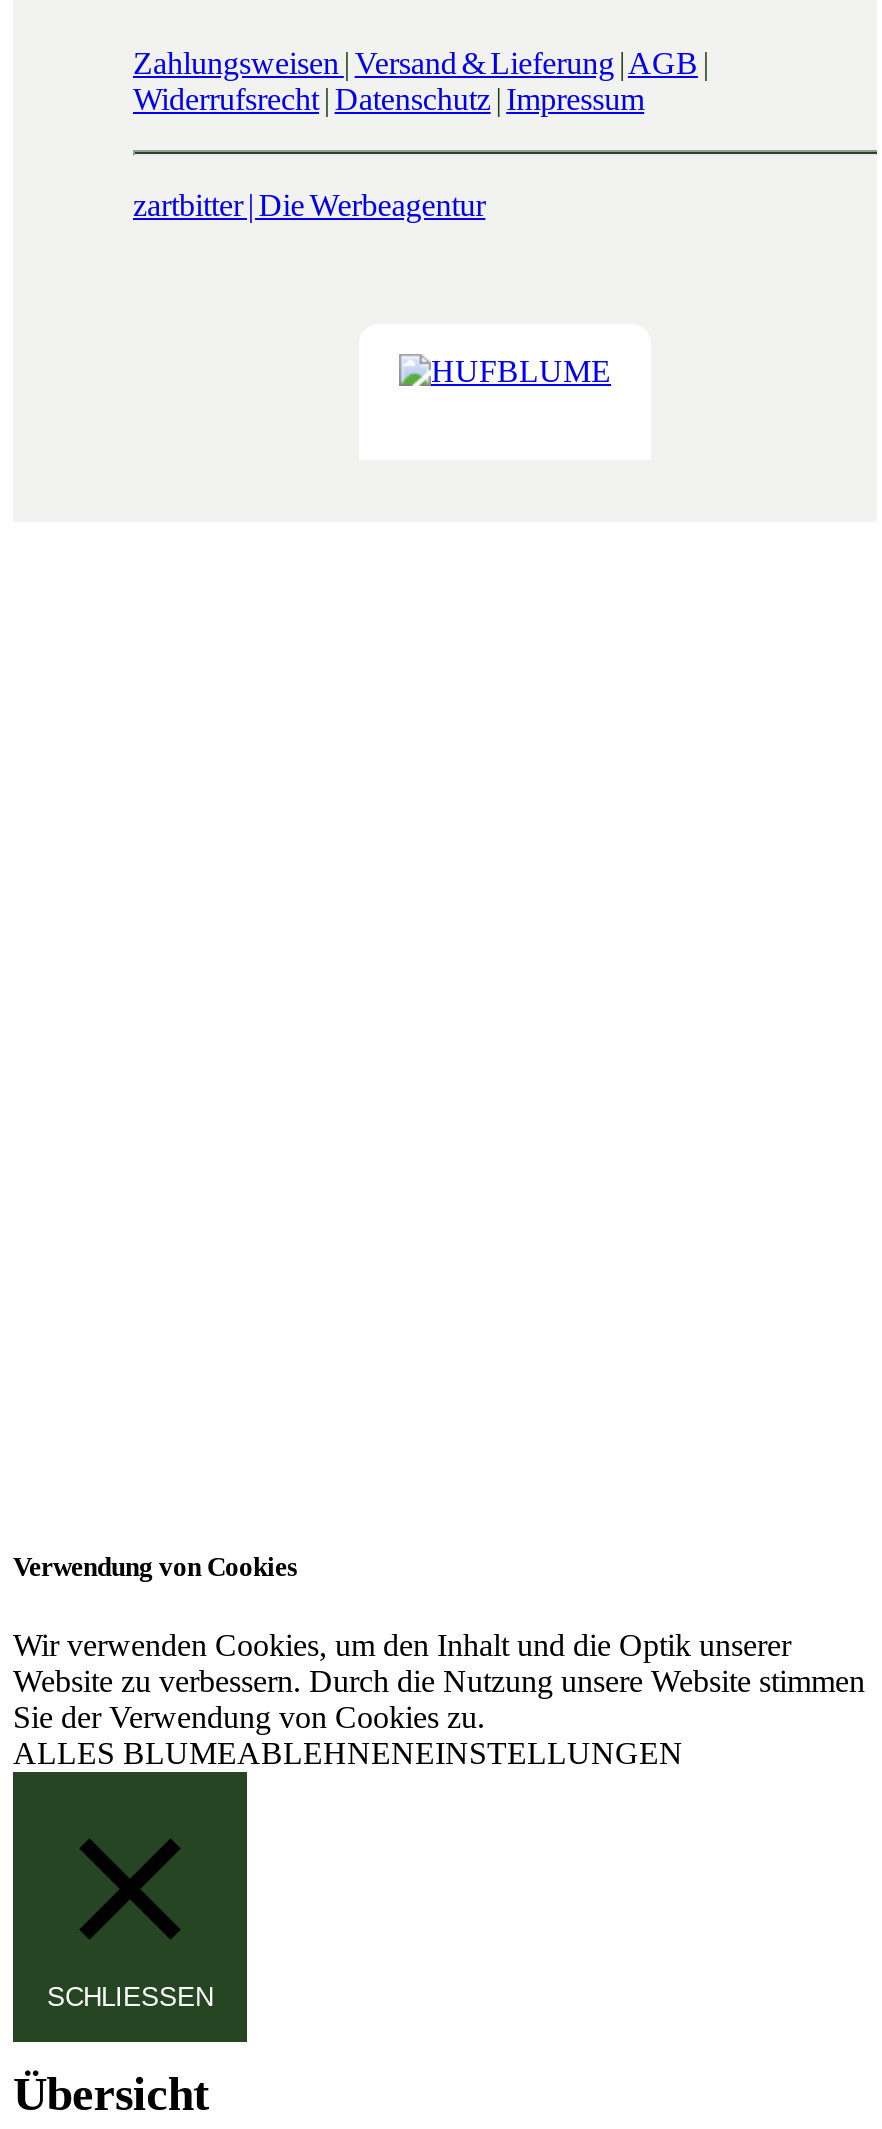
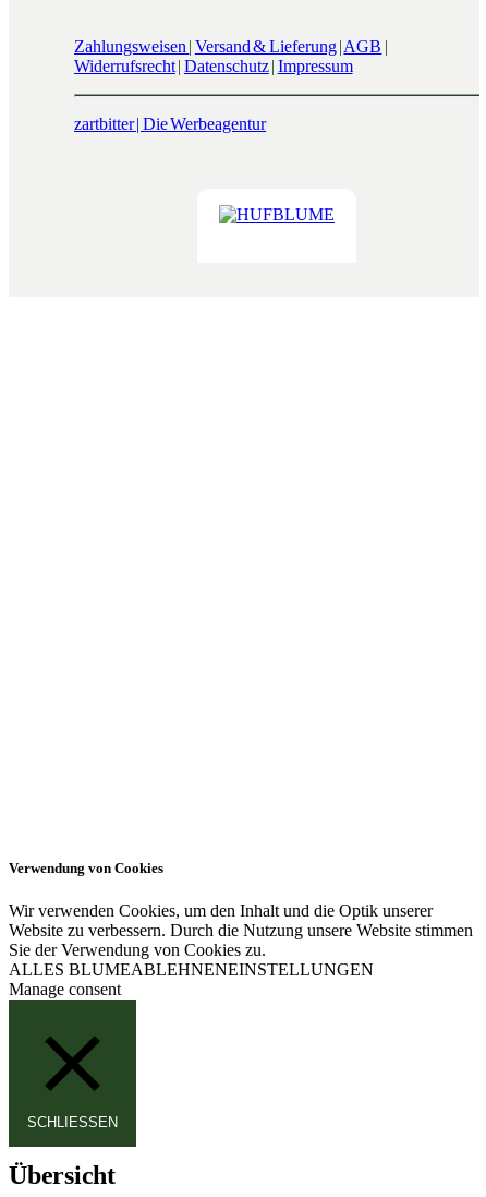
none -> [9,980,121,998] Manage consent

